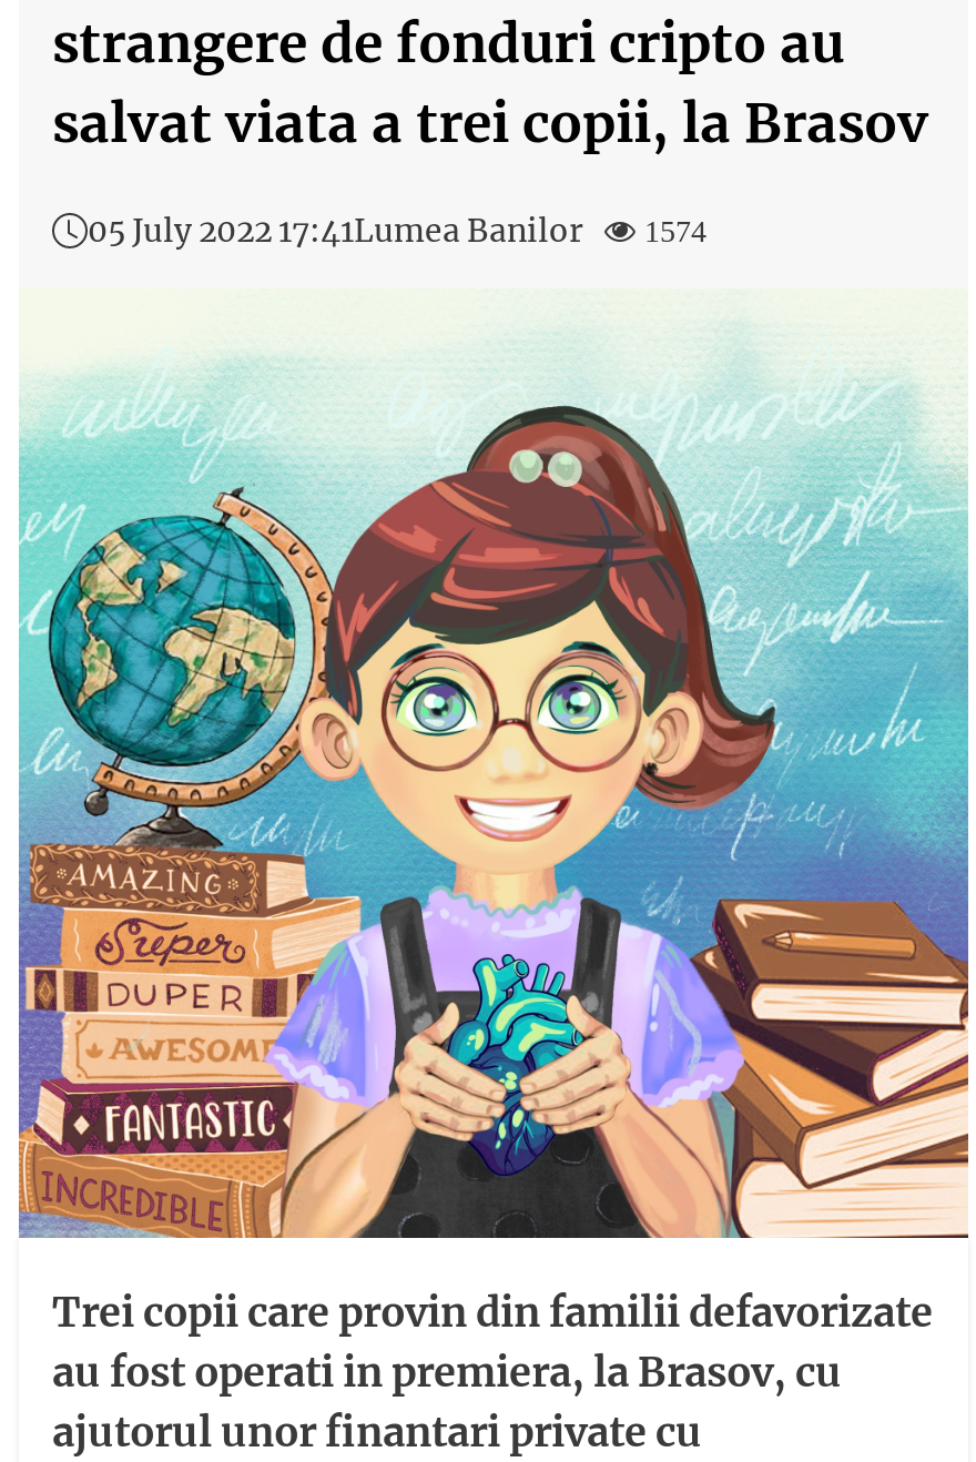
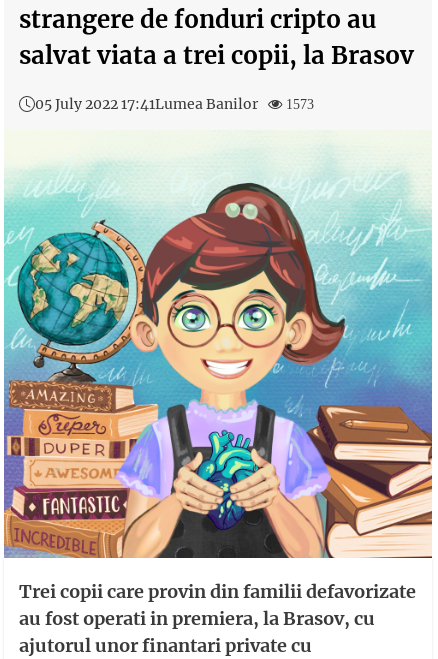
[88,210,706,250] 05 July 2022 17:41Lumea Banilor 1574 -> [35,95,314,113] 05 July 2022 17:41Lumea Banilor 1573

